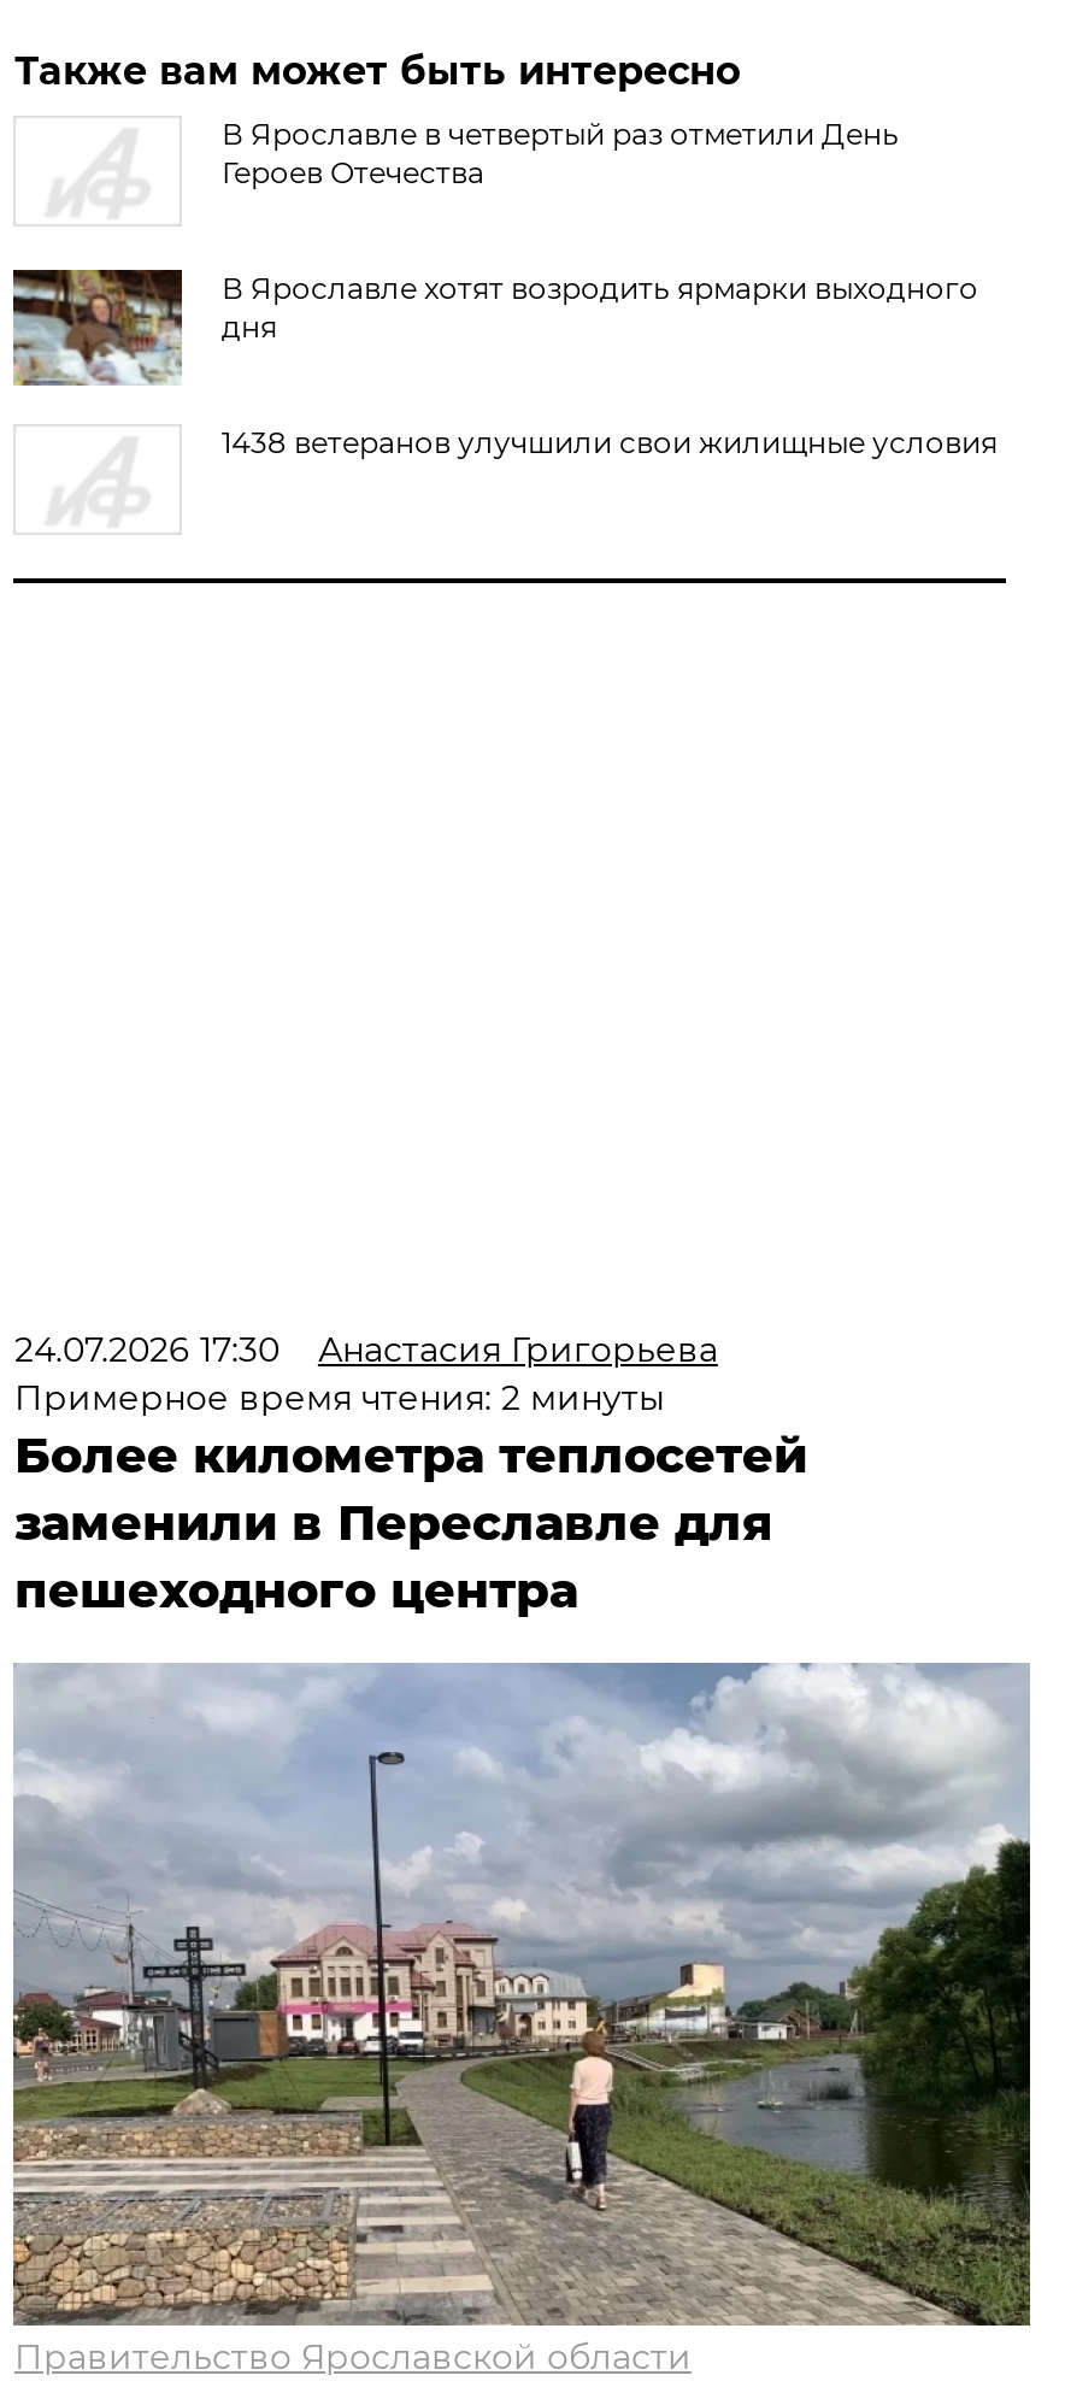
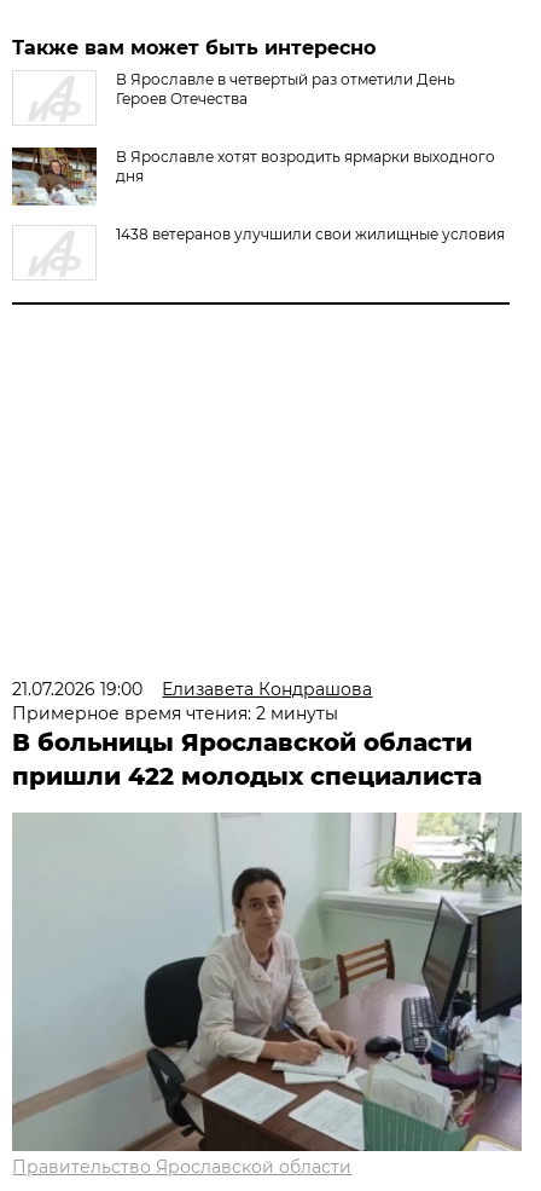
[14,1328,718,1371] 24.07.2026 17:30 | Анастасия Григорьева -> [13,678,372,700] 21.07.2026 19:00 | Елизавета Кондрашова
[14,1427,807,1619] Более километра теплосетей | заменили в Переславле для | пешеходного центра -> [13,728,482,791] В больницы Ярославской области | пришли 422 молодых специалиста
[13,1653,1032,2330] [image] -> [12,811,523,1152] [image]

